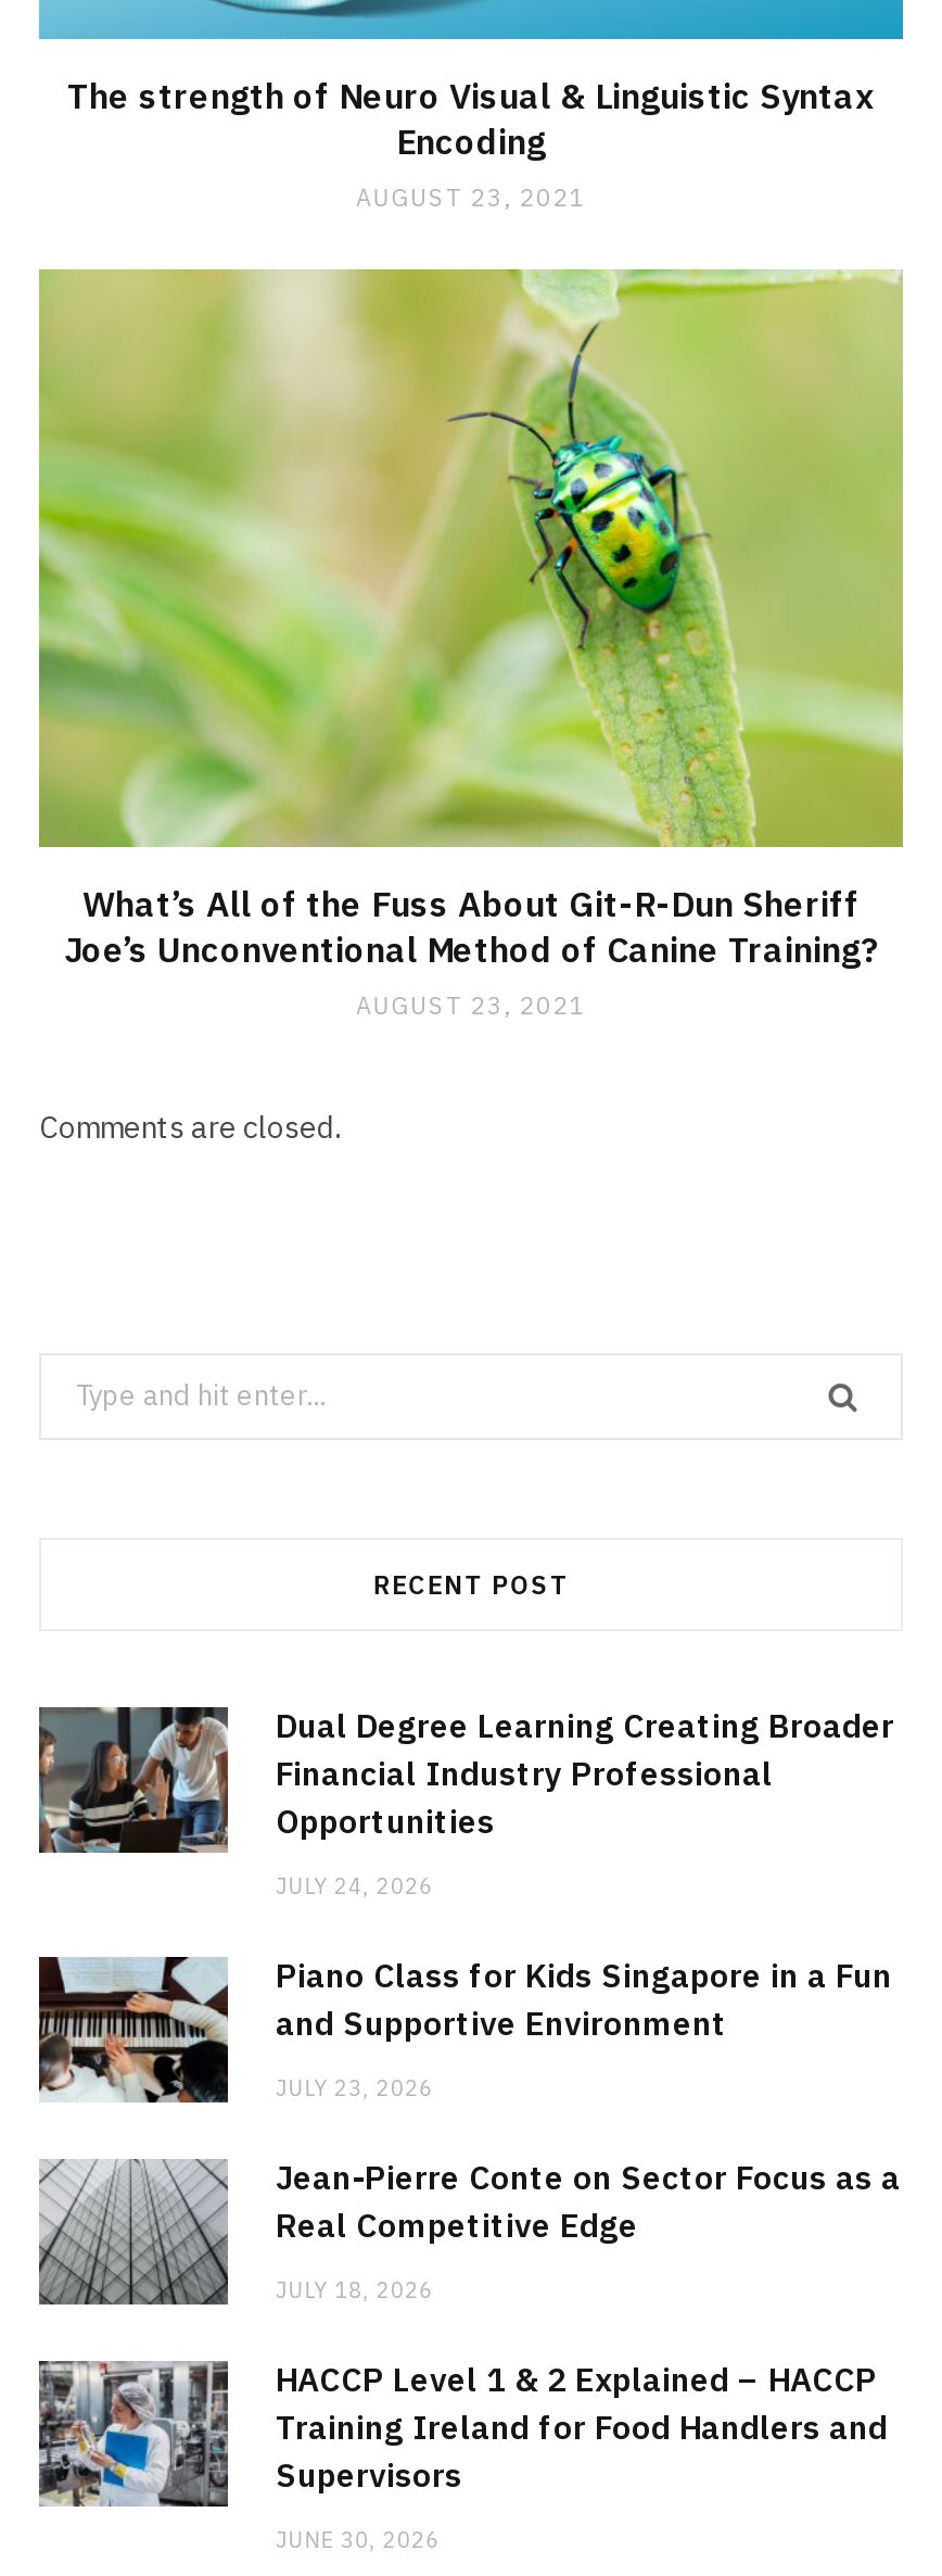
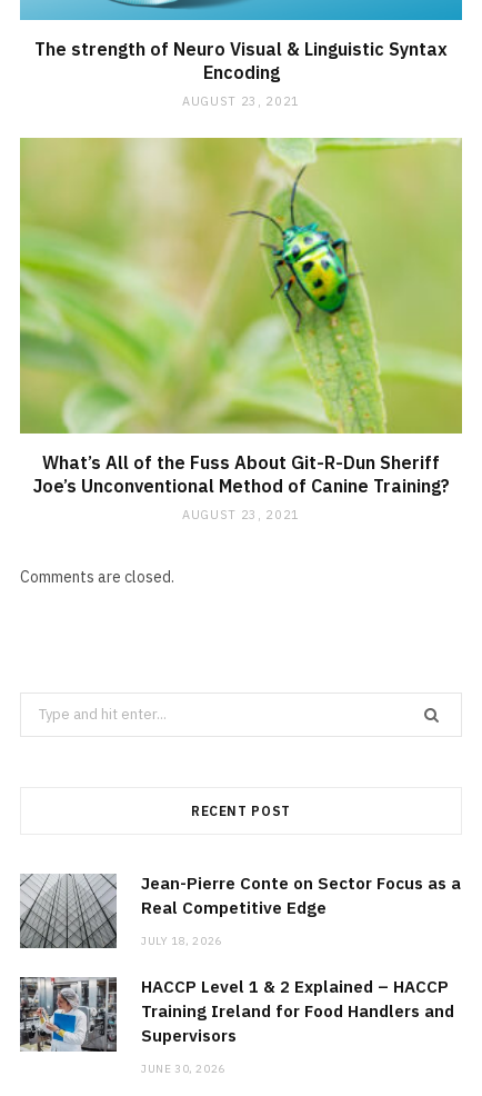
[37,1705,894,2102] [image] | Dual Degree Learning Creating Broader | Financial Industry Professional | Opportunities | JULY 24, 2026 | Piano Class for Kids Singapore in a Fun | and Supportive Environment | JULY 23, 2026 -> none
[37,1955,230,2105] [image] -> none

